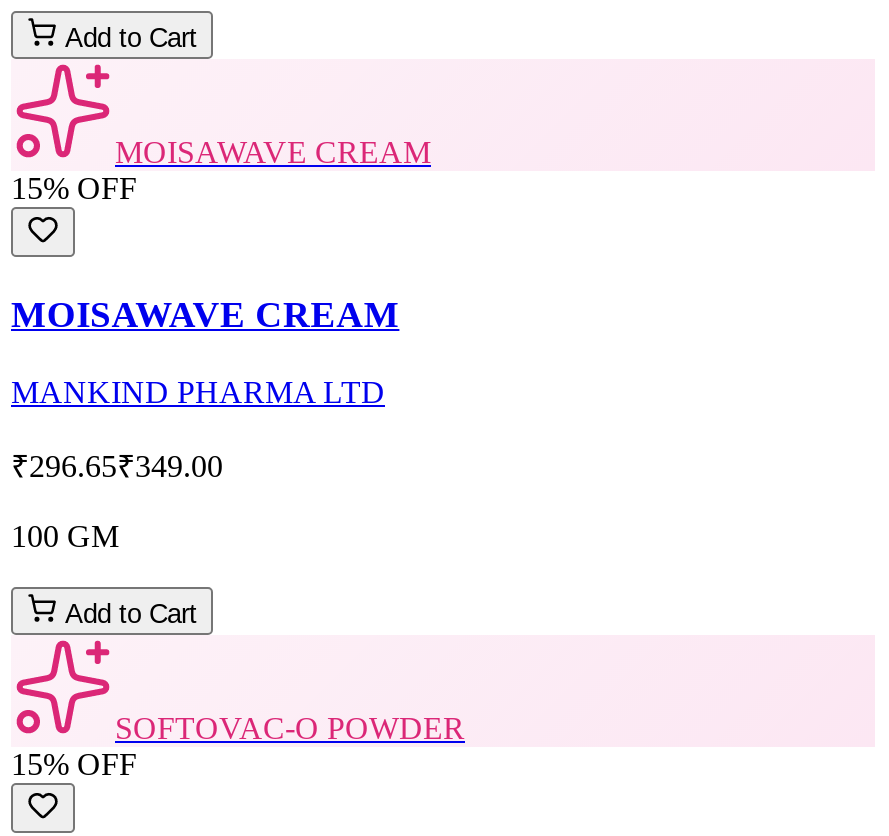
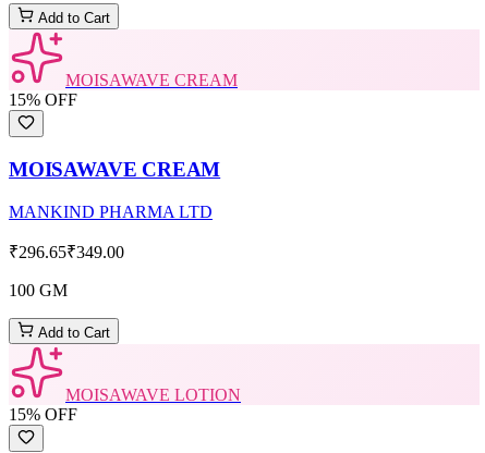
[115,711,465,745] SOFTOVAC-O POWDER -> [65,385,241,404] MOISAWAVE LOTION

